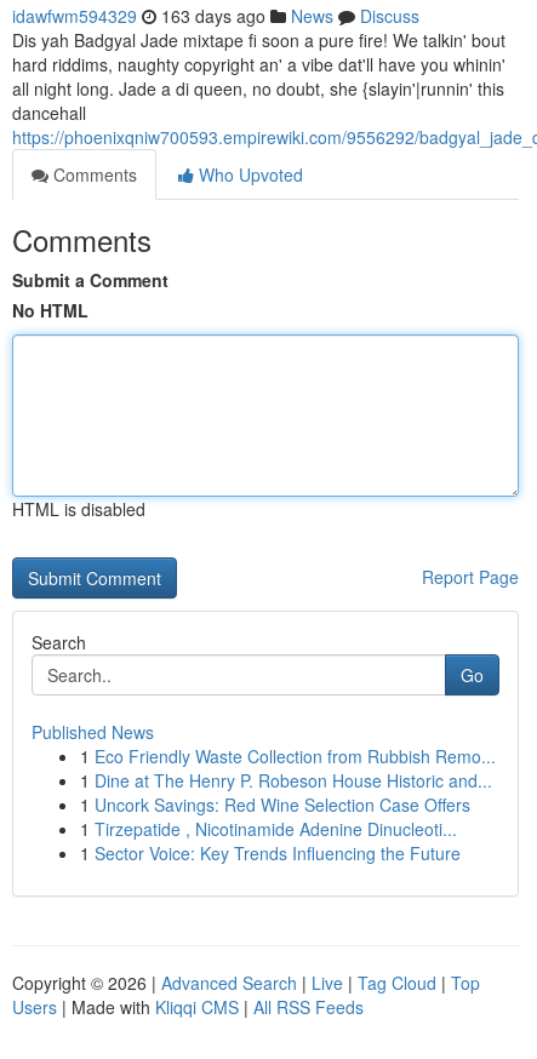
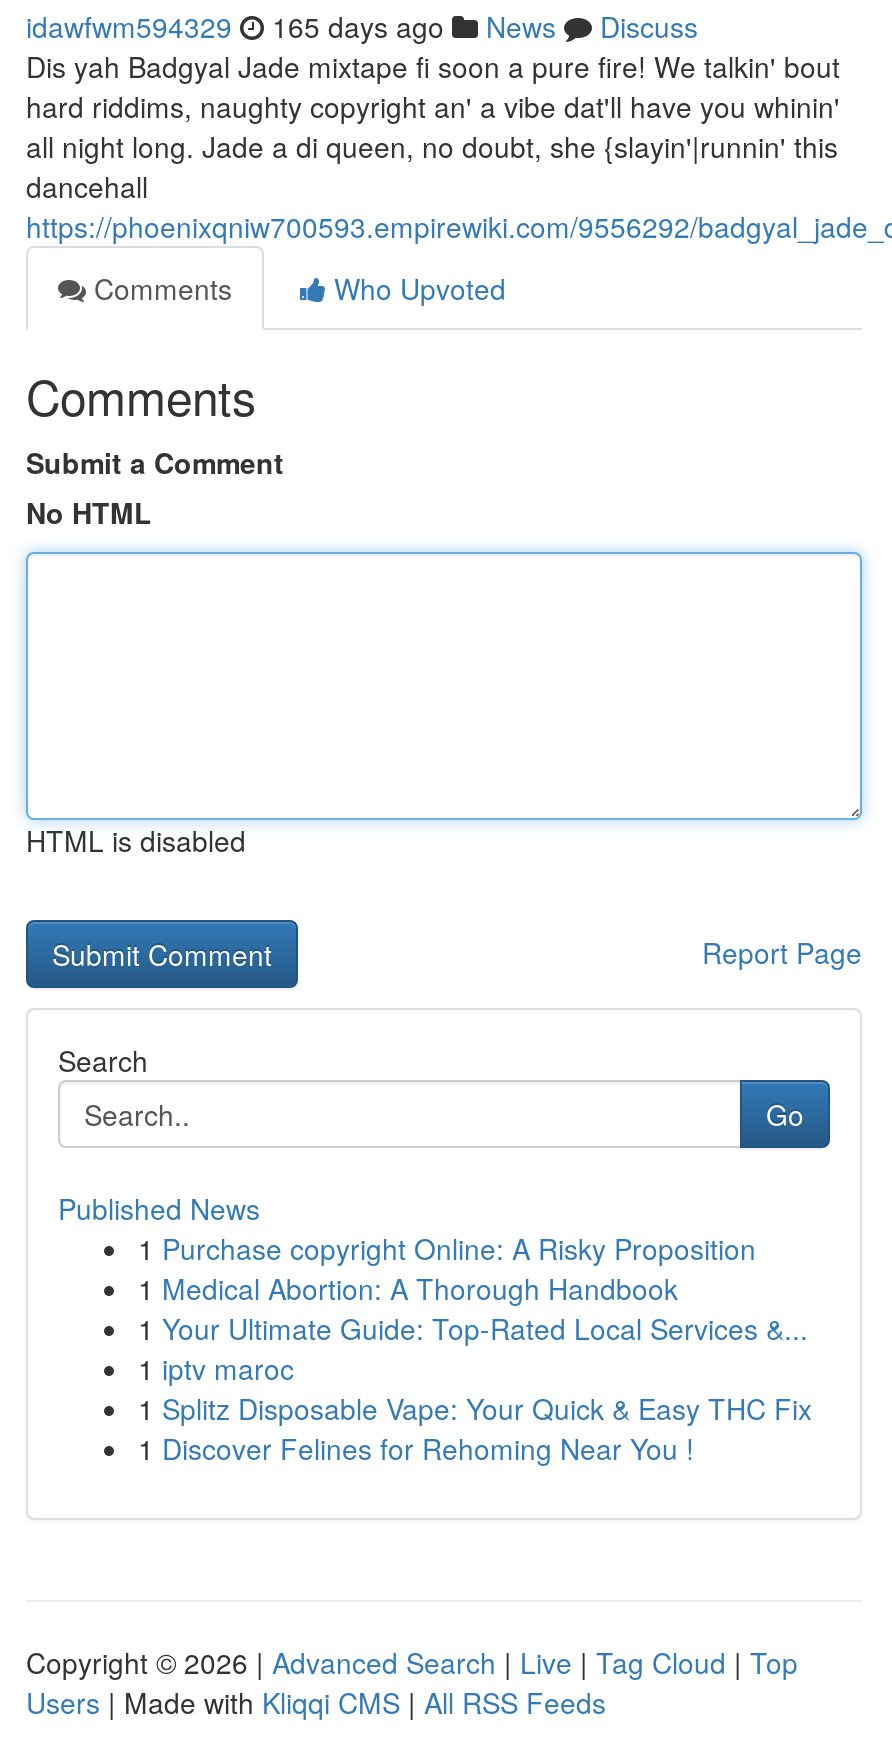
[12,4,419,28] idawfwm594329 163 days ago News Discuss -> [26,6,698,46] idawfwm594329 165 days ago News Discuss
[80,744,496,865] 1 Eco Friendly Waste Collection from Rubbish Remo... | 1 Dine at The Henry P. Robeson House Historic and... | 1 Uncork Savings: Red Wine Selection Case Offers | 1 Tirzepatide , Nicotinamide Adenine Dinucleoti... | 1 Sector Voice: Key Trends Influencing the Future -> [138,1228,812,1468] 1 Purchase copyright Online: A Risky Proposition | 1 Medical Abortion: A Thorough Handbook | 1 Your Ultimate Guide: Top-Rated Local Services &... | 1 iptv maroc | 1 Splitz Disposable Vape: Your Quick & Easy THC Fix | 1 Discover Felines for Rehoming Near You !

